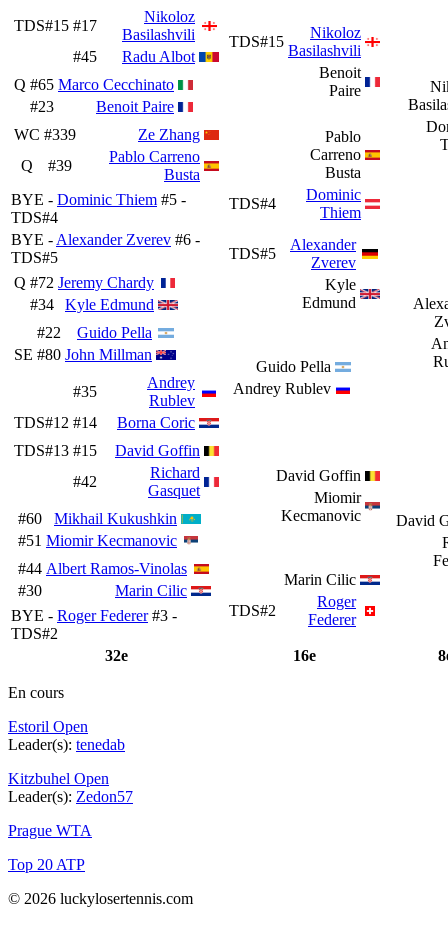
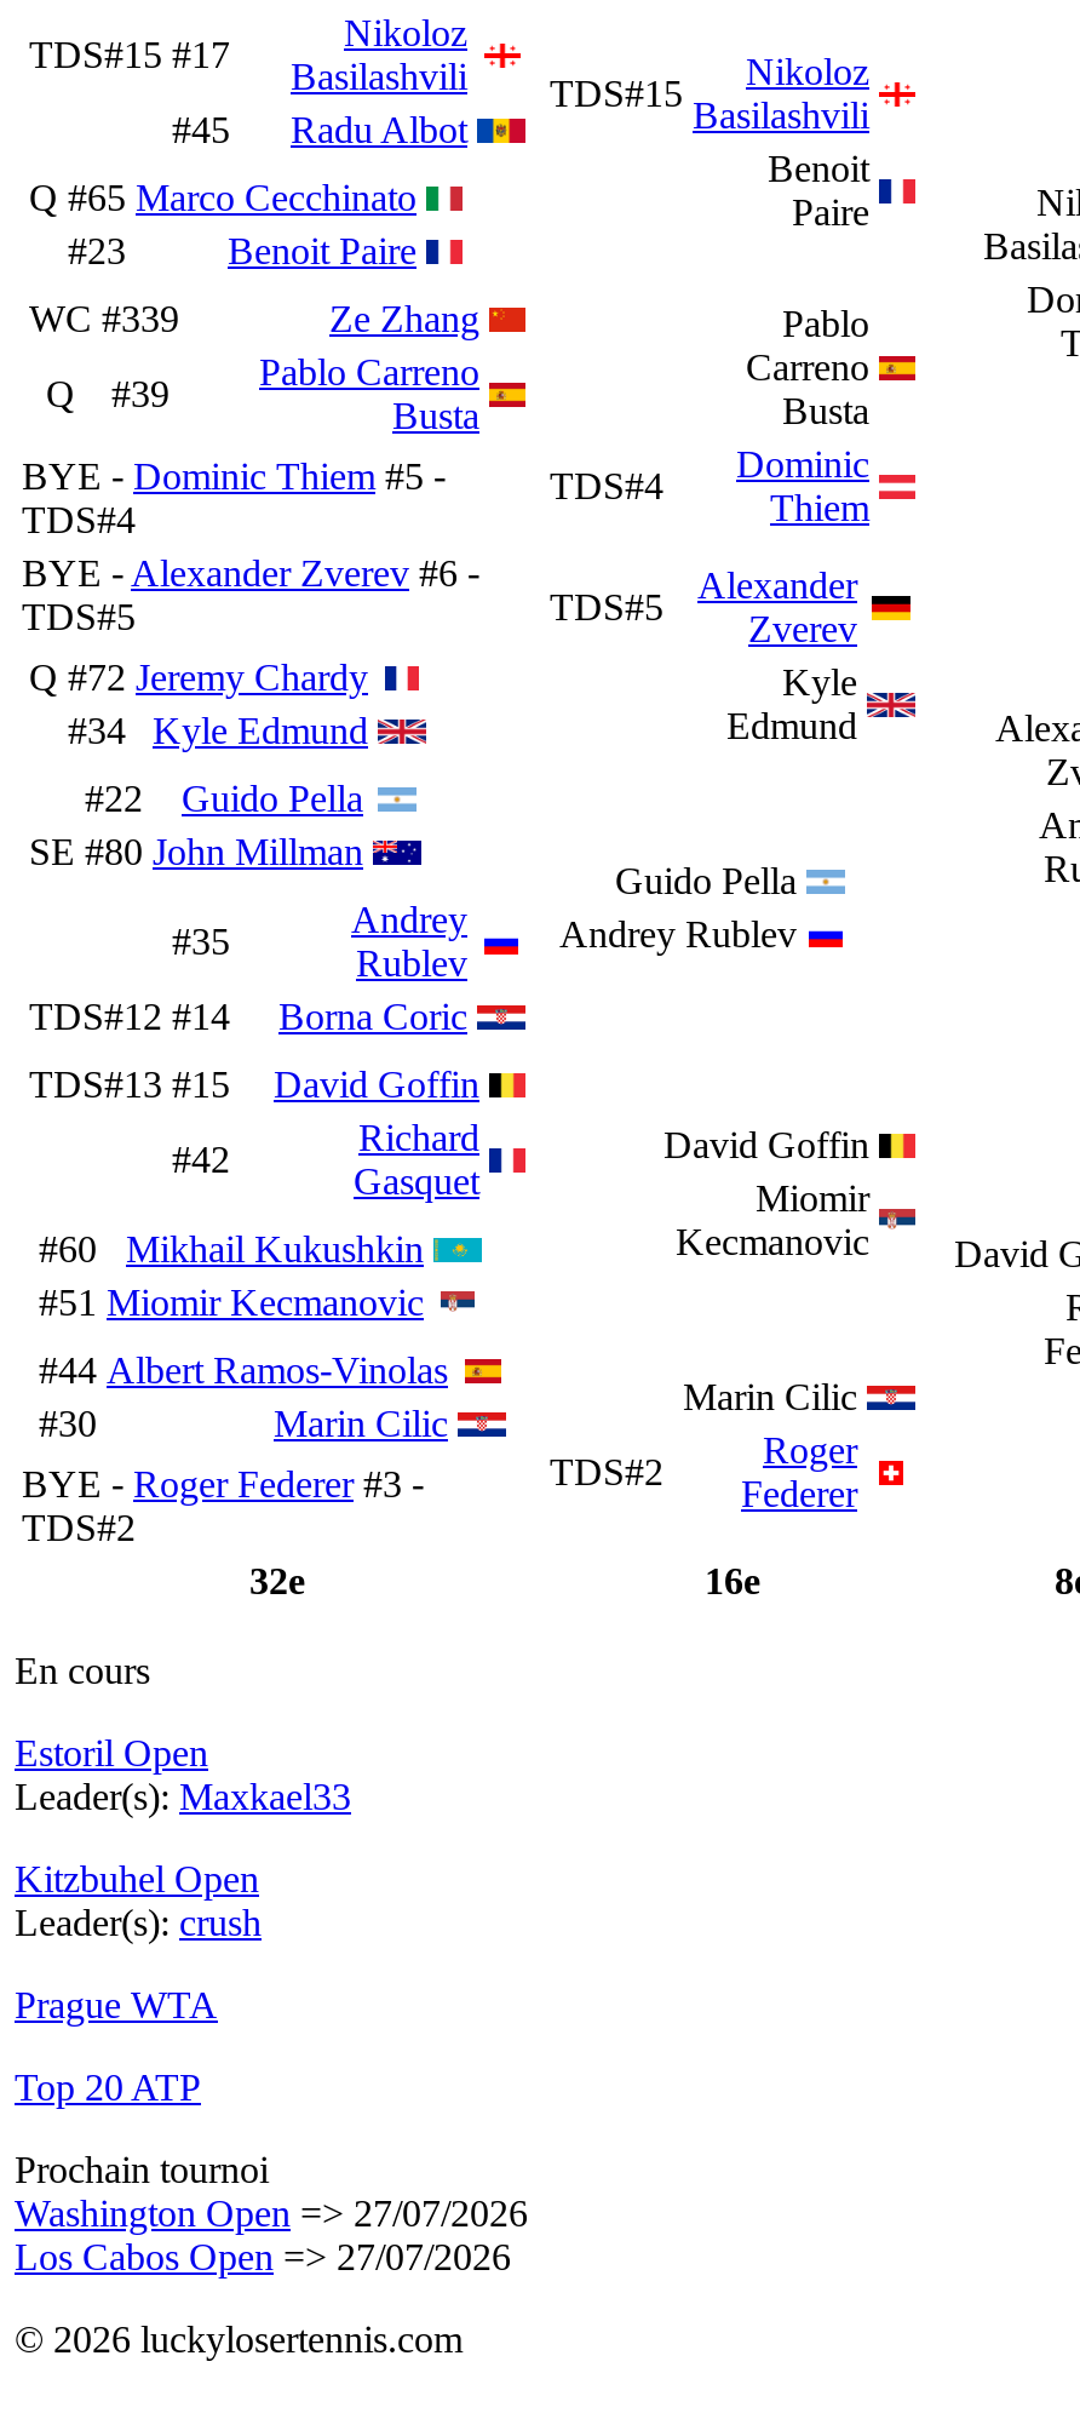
[8,736,125,753] Leader(s): tenedab -> [15,1776,351,1817] Leader(s): Maxkael33
[8,788,133,805] Leader(s): Zedon57 -> [15,1902,262,1943] Leader(s): crush
none -> [15,2149,528,2277] Prochain tournoi | Washington Open => 27/07/2026 | Los Cabos Open => 27/07/2026

